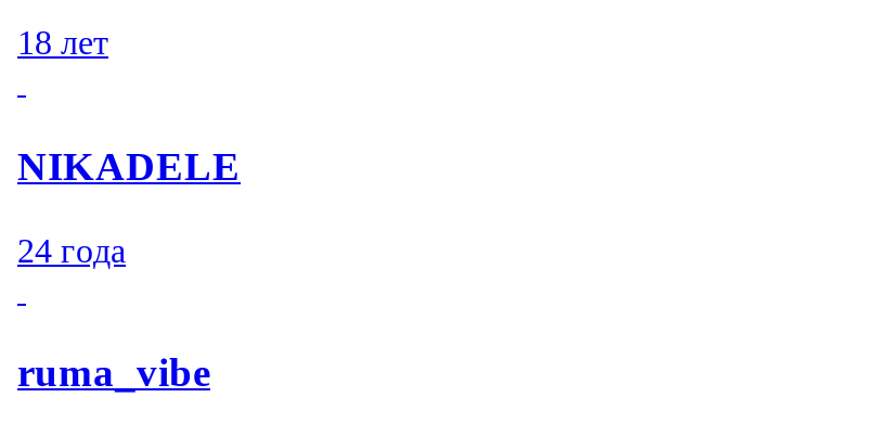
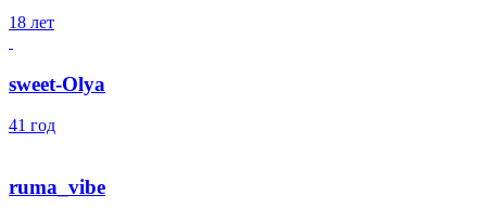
[17,143,241,188] NIKADELE -> [9,72,105,95] sweet-Olya
[17,231,126,268] 24 года -> [9,116,55,135] 41 год

